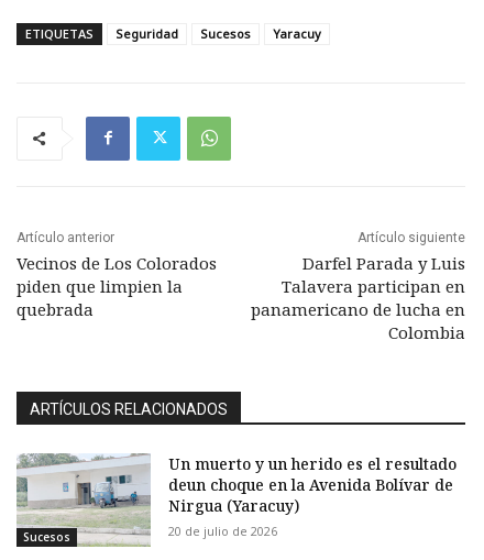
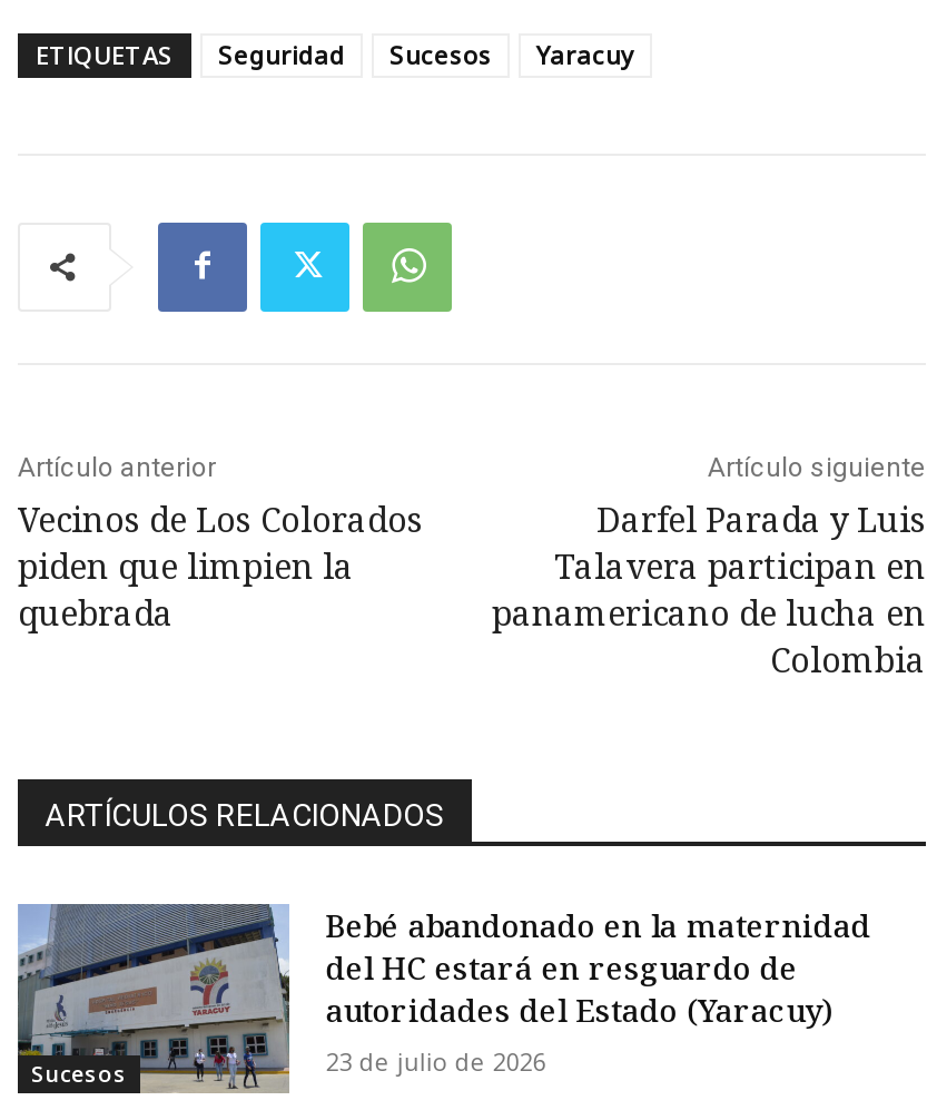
[16,453,457,545] [image] | Un muerto y un herido es el resultado | deun choque en la Avenida Bolívar de | Nirgua (Yaracuy) | 20 de julio de 2026 -> [16,902,871,1091] [image] | Bebé abandonado en la maternidad | del HC estará en resguardo de | autoridades del Estado (Yaracuy) | 23 de julio de 2026

